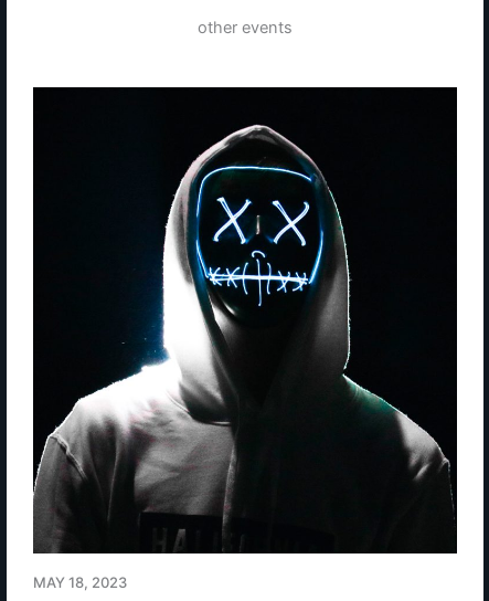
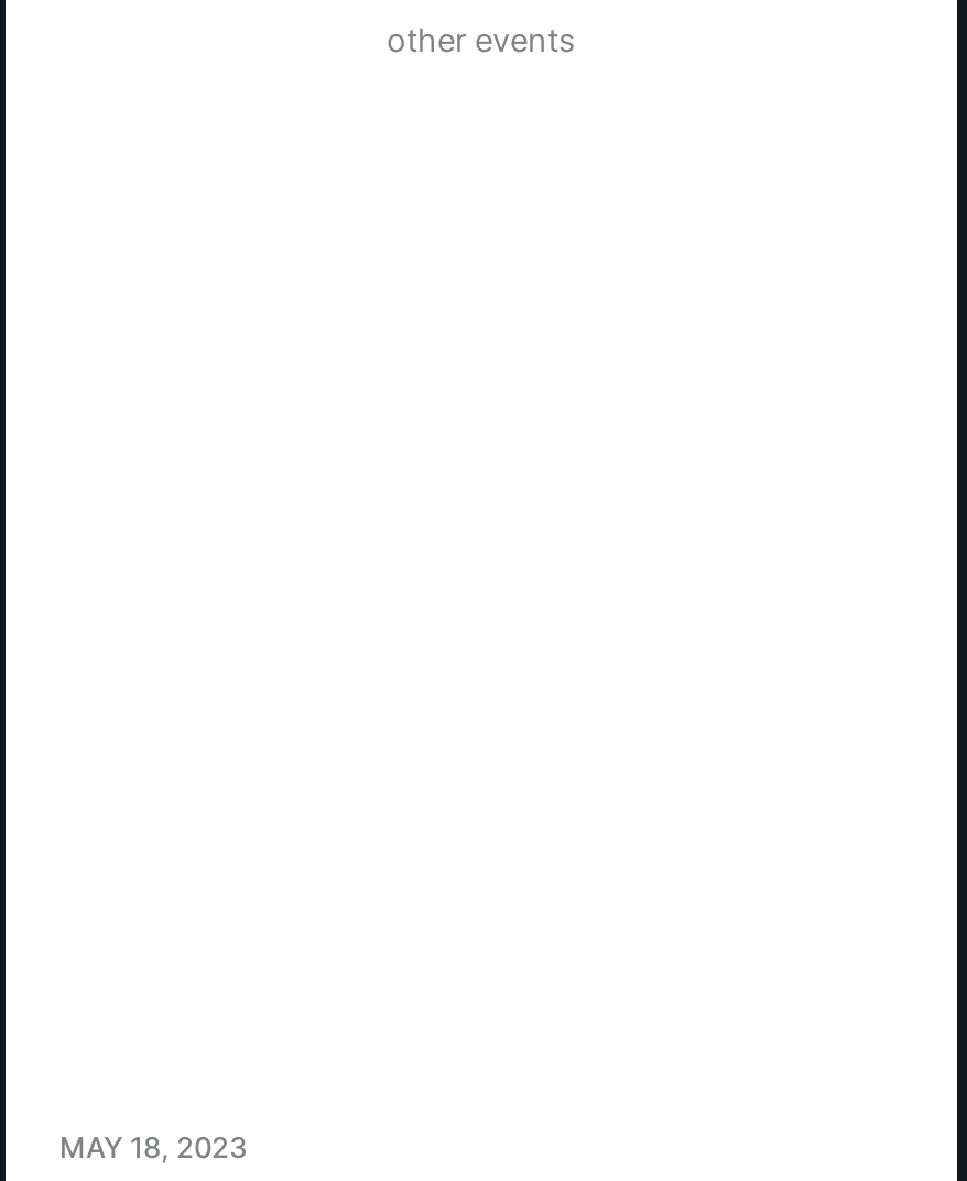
[32,86,458,555] [image] -> none

